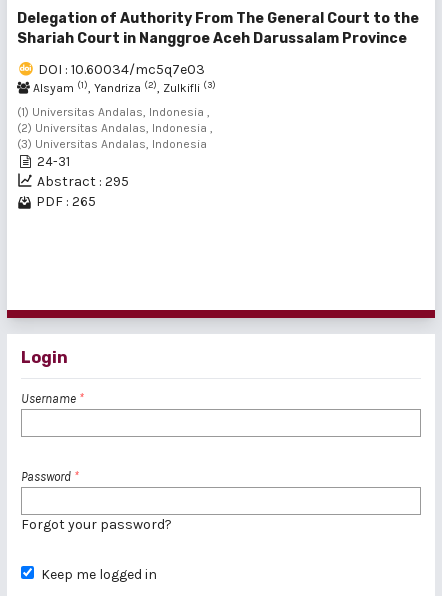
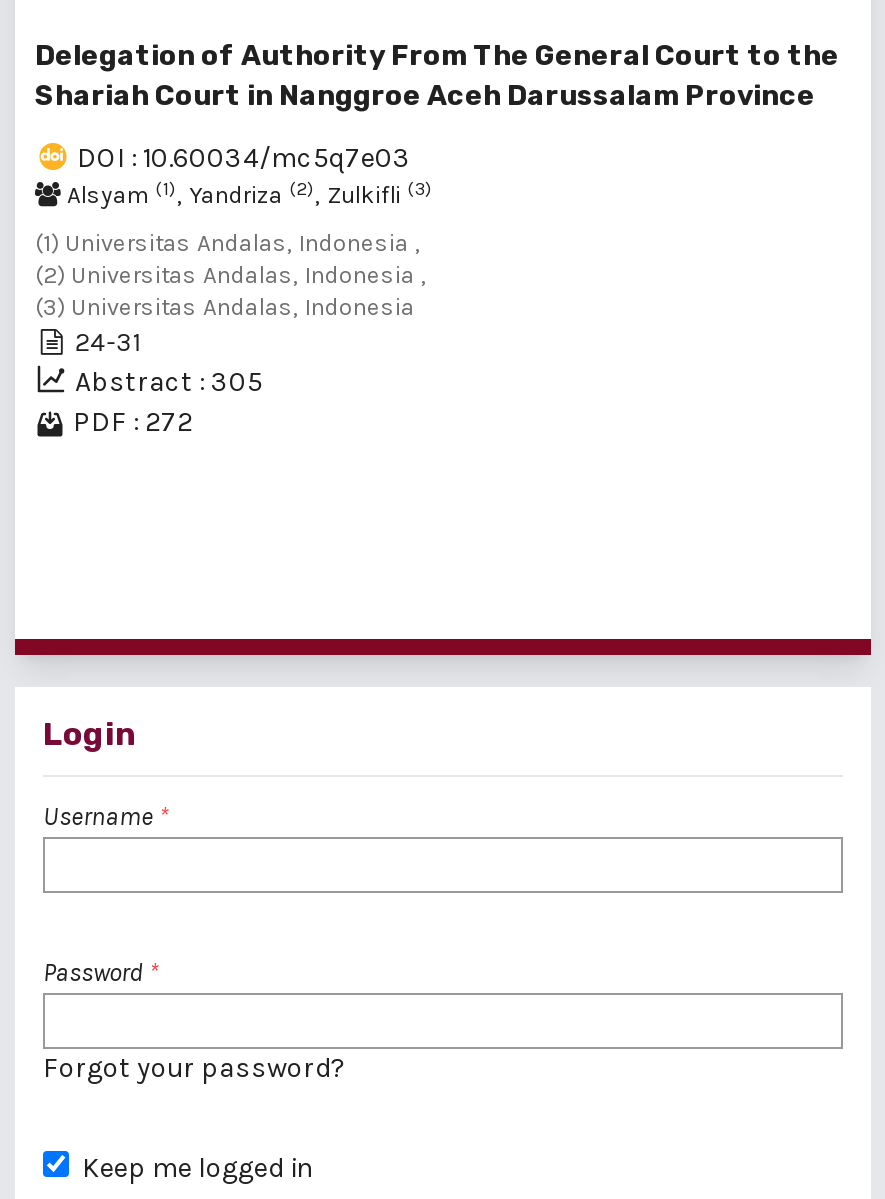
[37,173,129,190] Abstract : 295 -> [75,365,263,399] Abstract : 305
[36,193,96,210] PDF : 265 -> [73,405,193,439] PDF : 272

